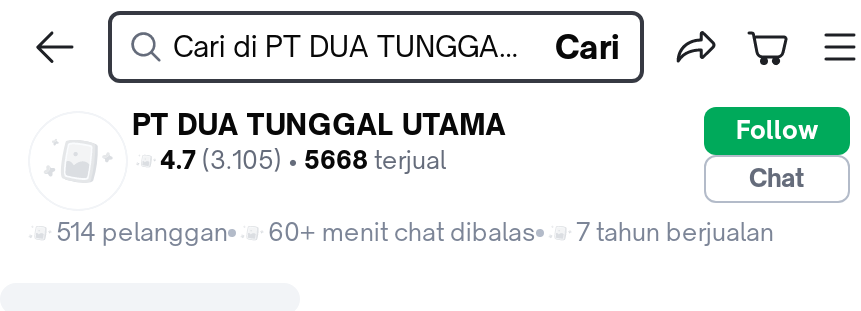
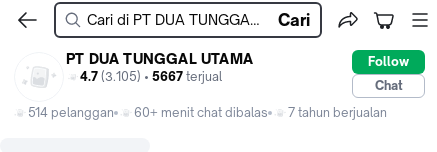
[160,145,446,175] 4.7 (3.105) • 5668 terjual -> [80,69,222,84] 4.7 (3.105) • 5667 terjual

